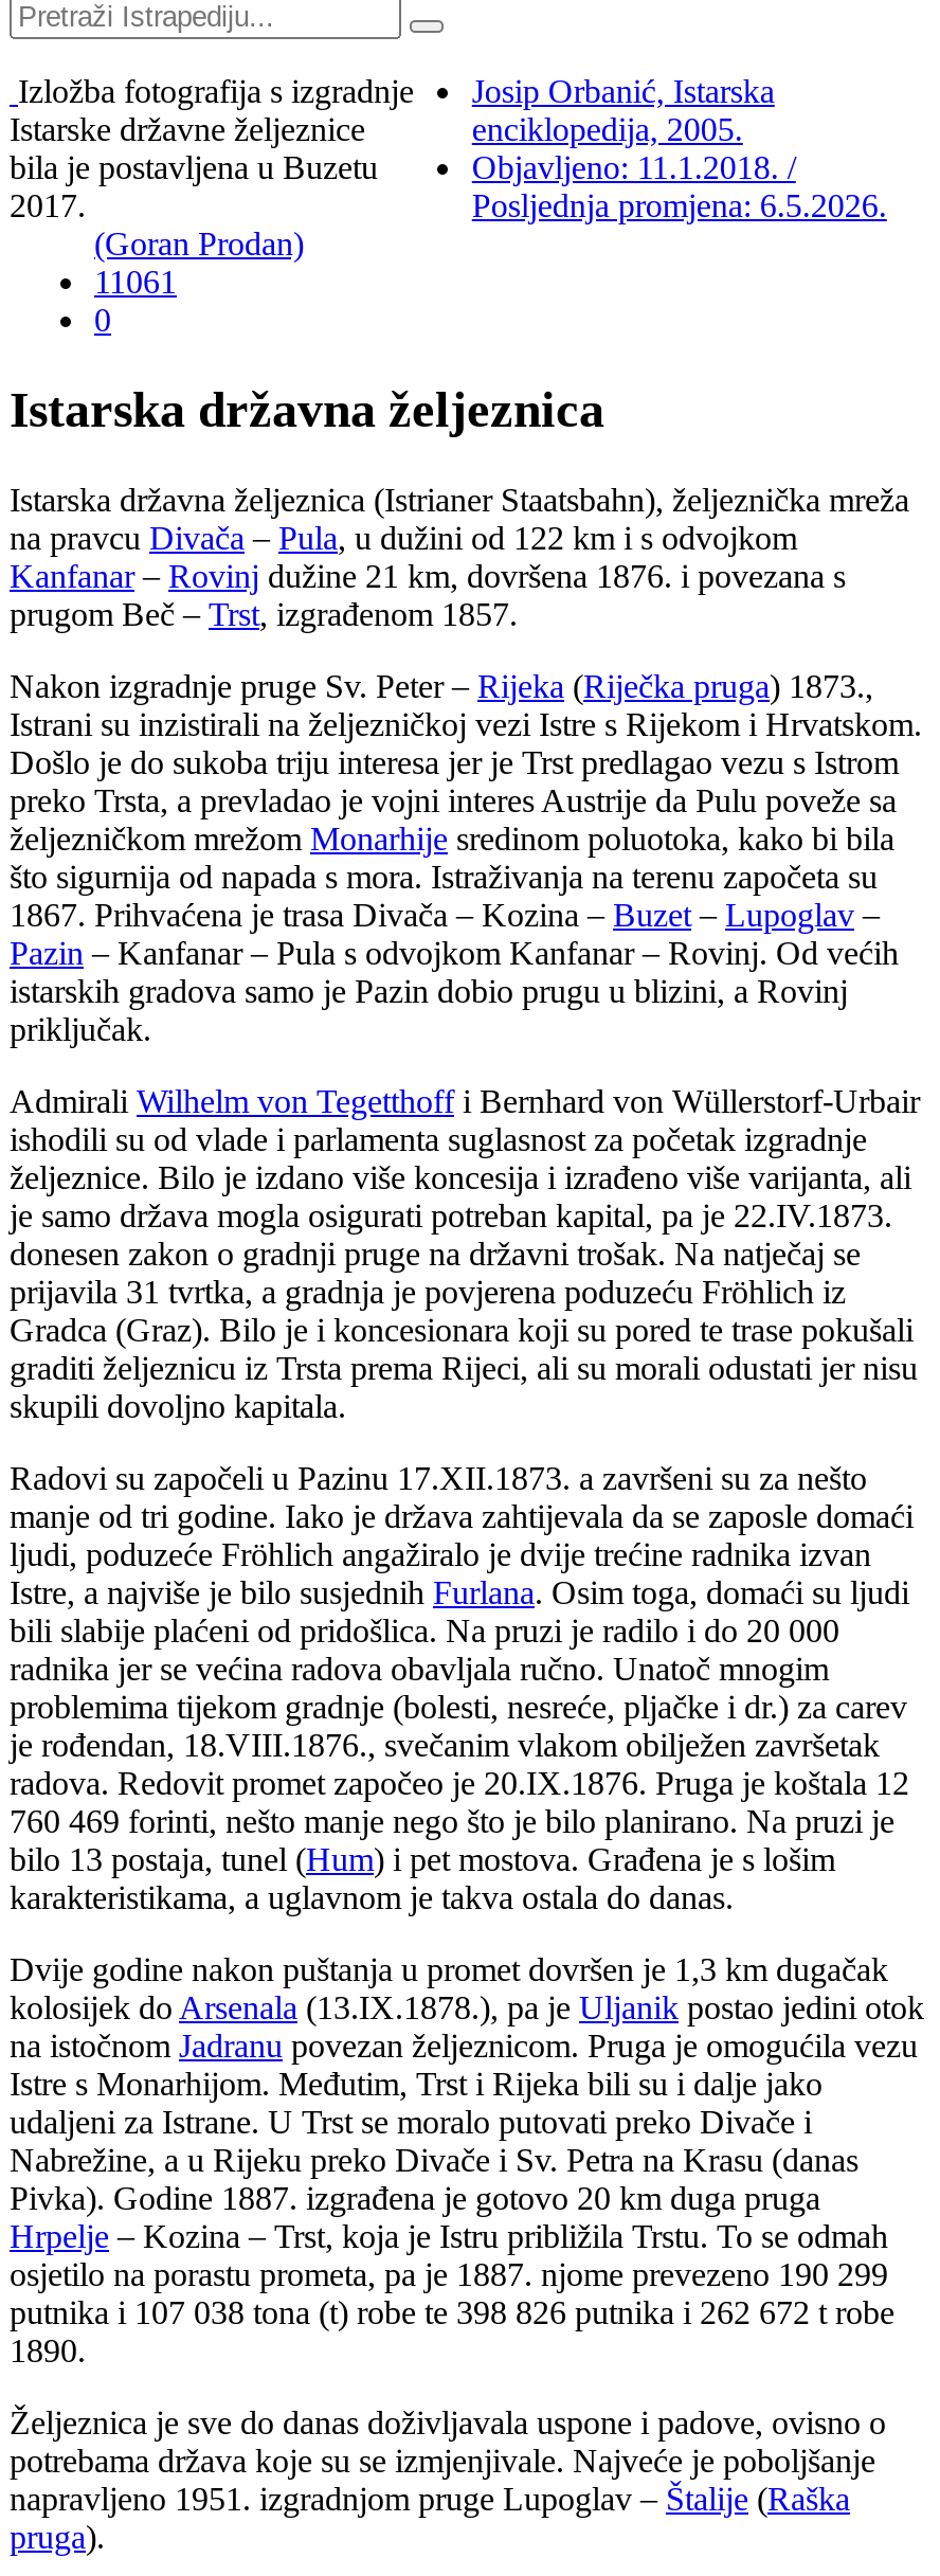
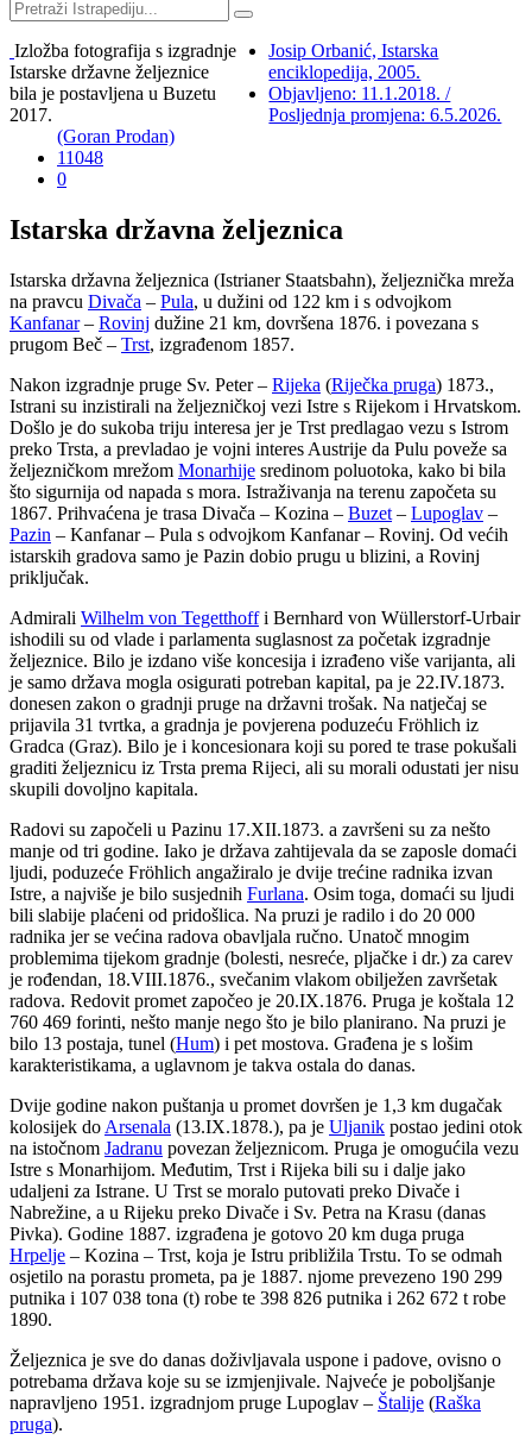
[94,264,177,300] 11061 -> [57,147,103,168] 11048

